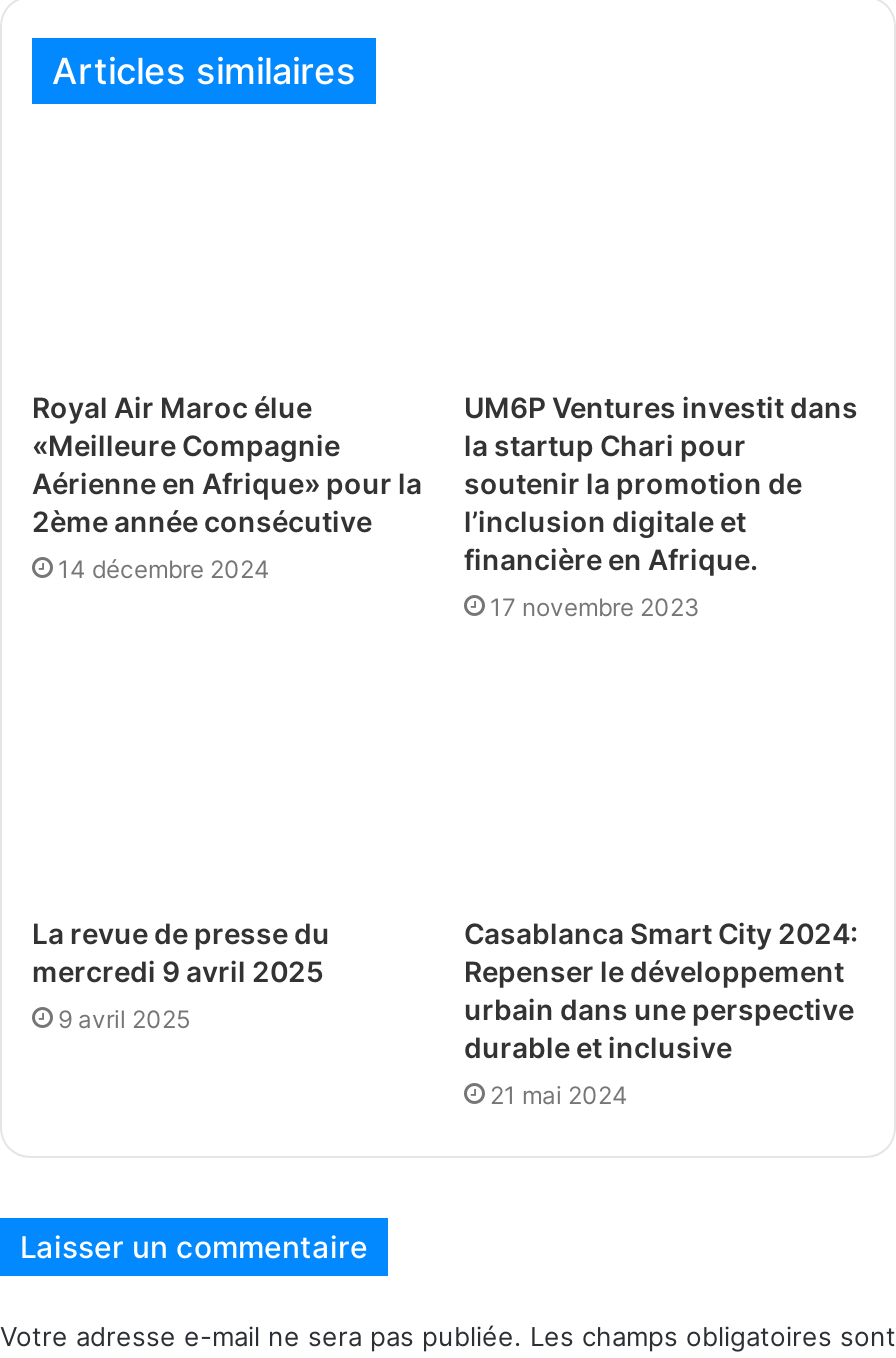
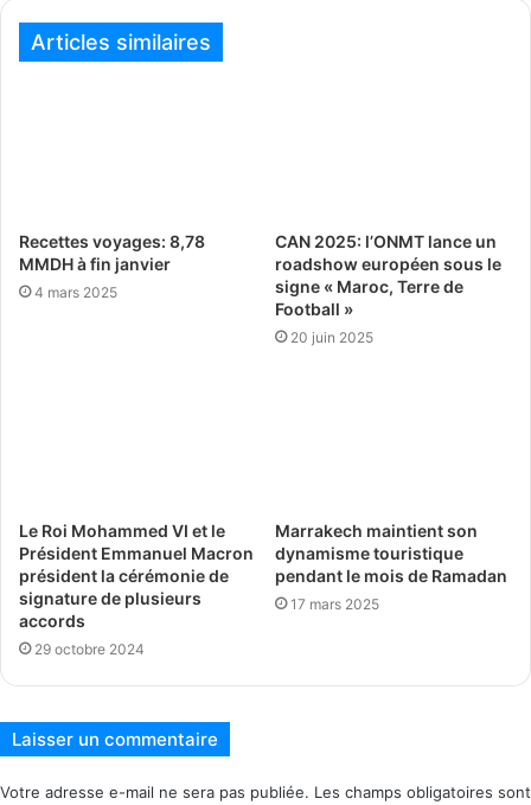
[32,391,422,539] Royal Air Maroc élue | «Meilleure Compagnie | Aérienne en Afrique» pour la | 2ème année consécutive -> [19,232,205,274] Recettes voyages: 8,78 | MMDH à fin janvier
[464,391,858,577] UM6P Ventures investit dans | la startup Chari pour | soutenir la promotion de | l’inclusion digitale et | financière en Afrique. -> [275,232,501,319] CAN 2025: l’ONMT lance un | roadshow européen sous le | signe « Maroc, Terre de | Football »
[58,555,270,585] 14 décembre 2024 -> [34,284,117,302] 4 mars 2025
[490,593,700,623] 17 novembre 2023 -> [290,329,373,347] 20 juin 2025
[32,916,330,988] La revue de presse du | mercredi 9 avril 2025 -> [19,521,254,631] Le Roi Mohammed VI et le | Président Emmanuel Macron | président la cérémonie de | signature de plusieurs | accords
[464,916,858,1064] Casablanca Smart City 2024: | Repenser le développement | urbain dans une perspective | durable et inclusive -> [275,521,507,586] Marrakech maintient son | dynamisme touristique | pendant le mois de Ramadan
[58,1004,190,1034] 9 avril 2025 -> [34,640,145,658] 29 octobre 2024
[490,1080,628,1110] 21 mai 2024 -> [290,595,379,613] 17 mars 2025

